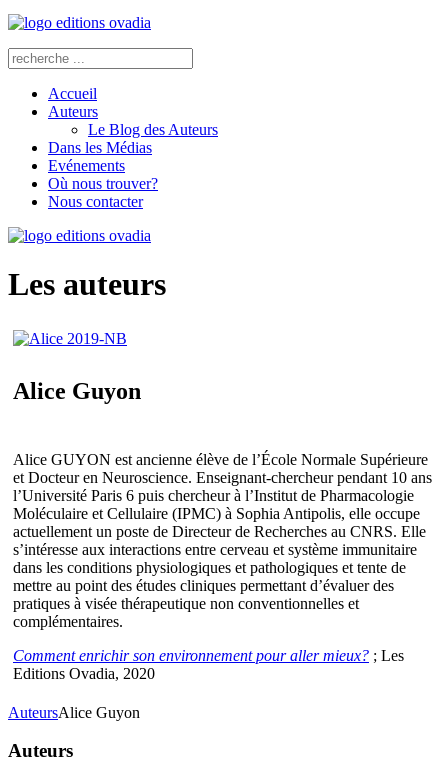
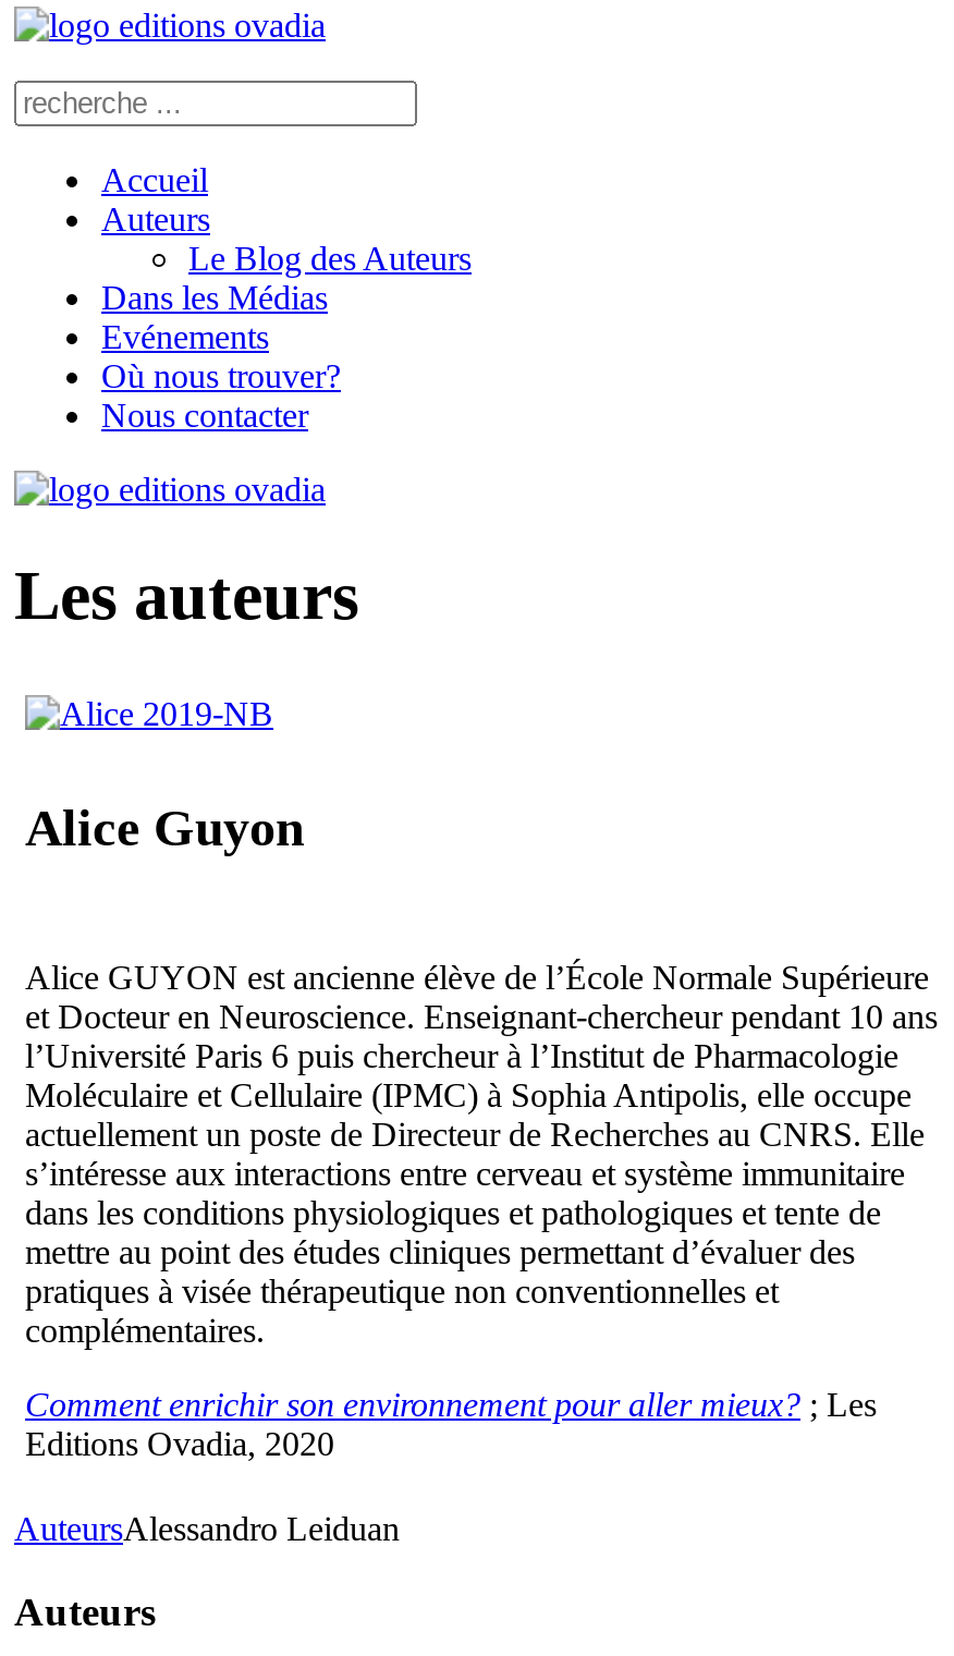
[8,704,140,721] AuteursAlice Guyon -> [14,1509,400,1546] AuteursAlessandro Leiduan

